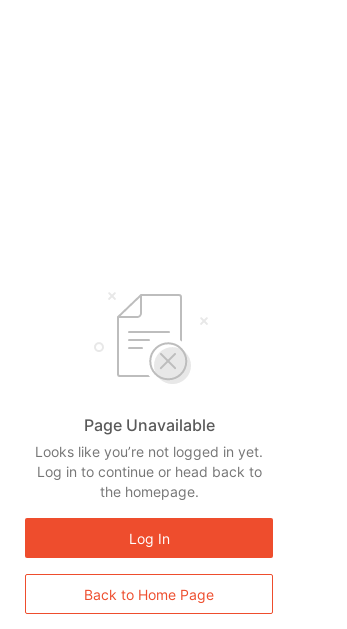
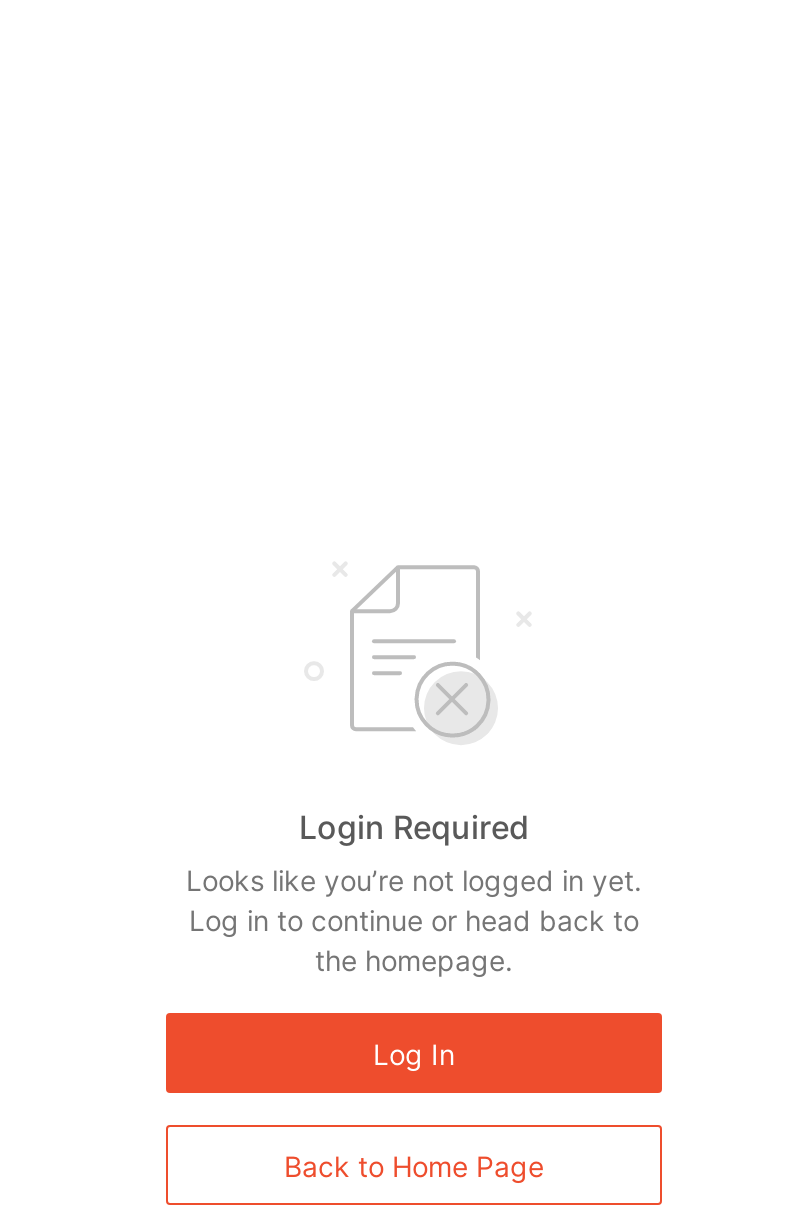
[83,415,214,435] Page Unavailable -> [299,807,529,847] Login Required

